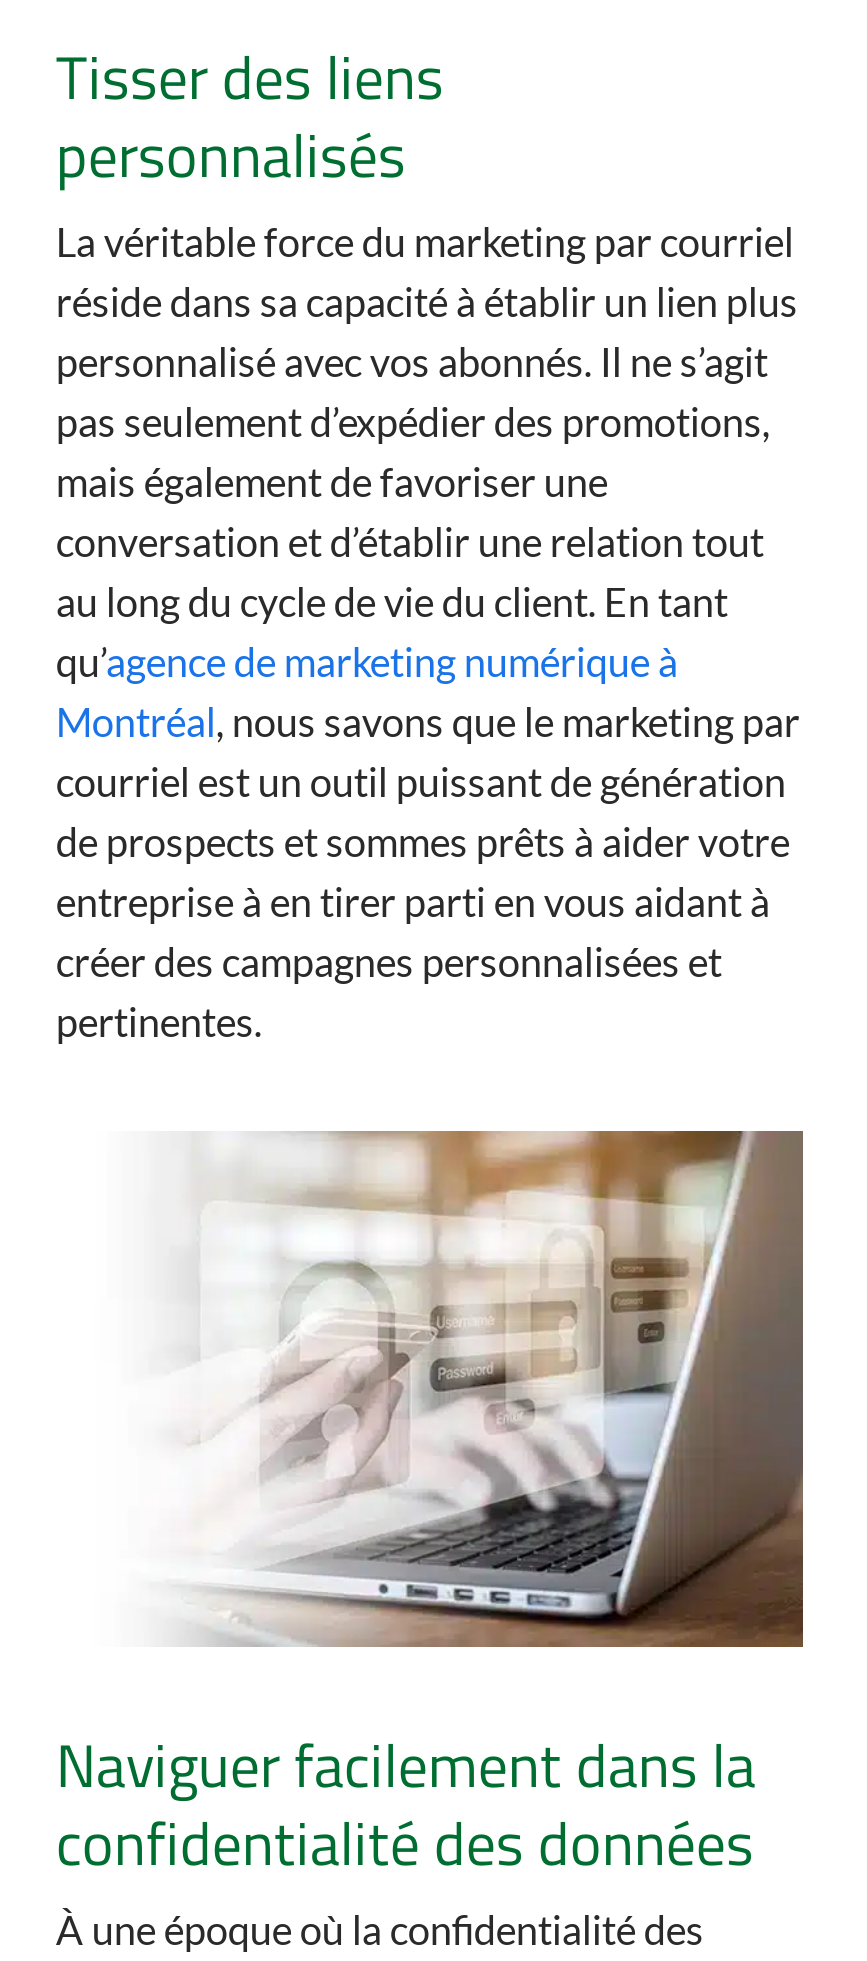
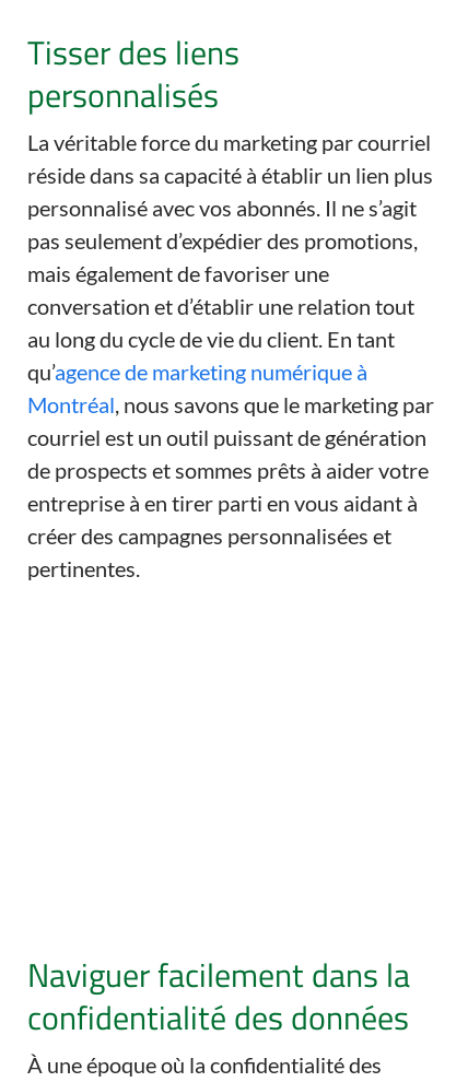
[177,1129,805,1649] [image] -> none

